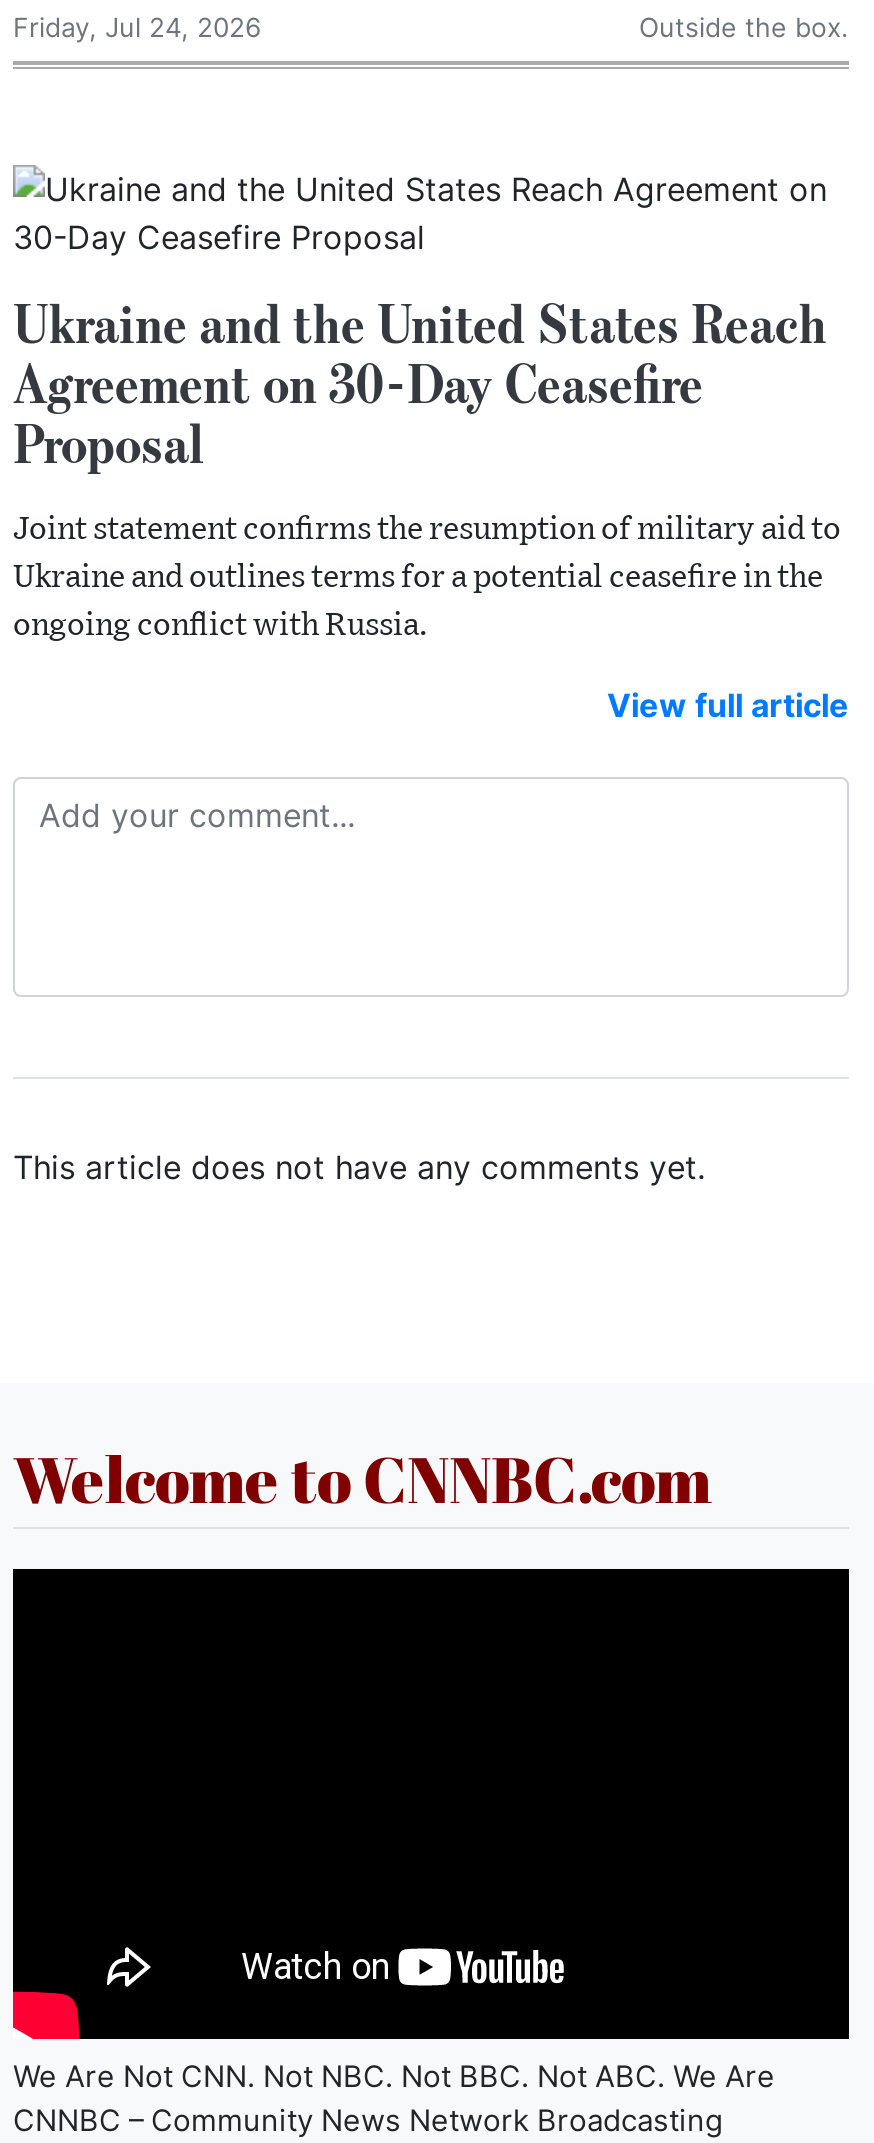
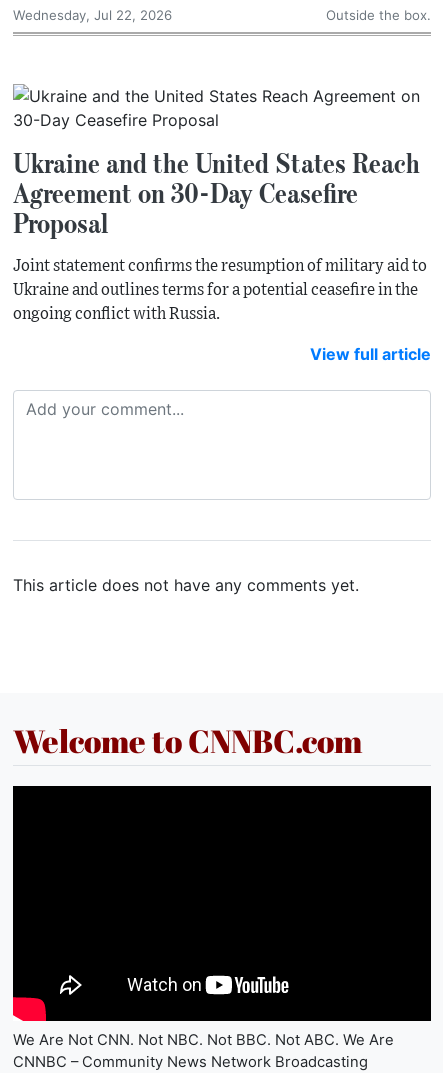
[13,10,261,42] Friday, Jul 24, 2026 -> [13,7,172,23] Wednesday, Jul 22, 2026

